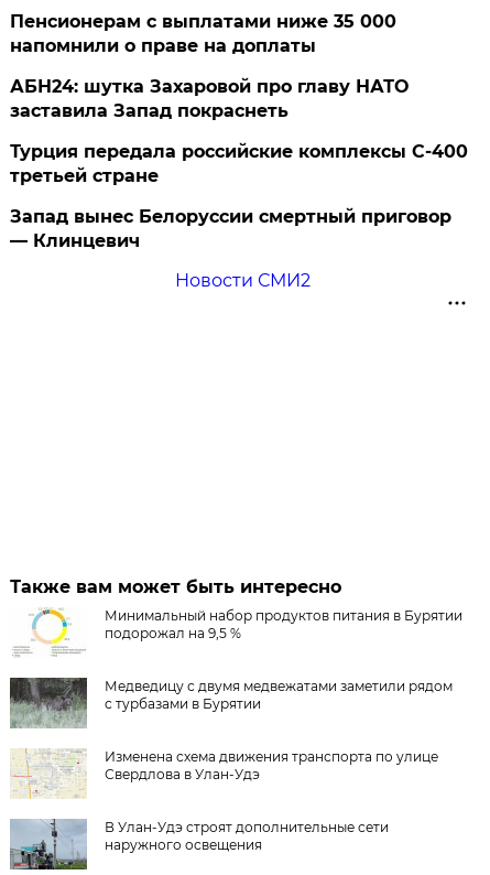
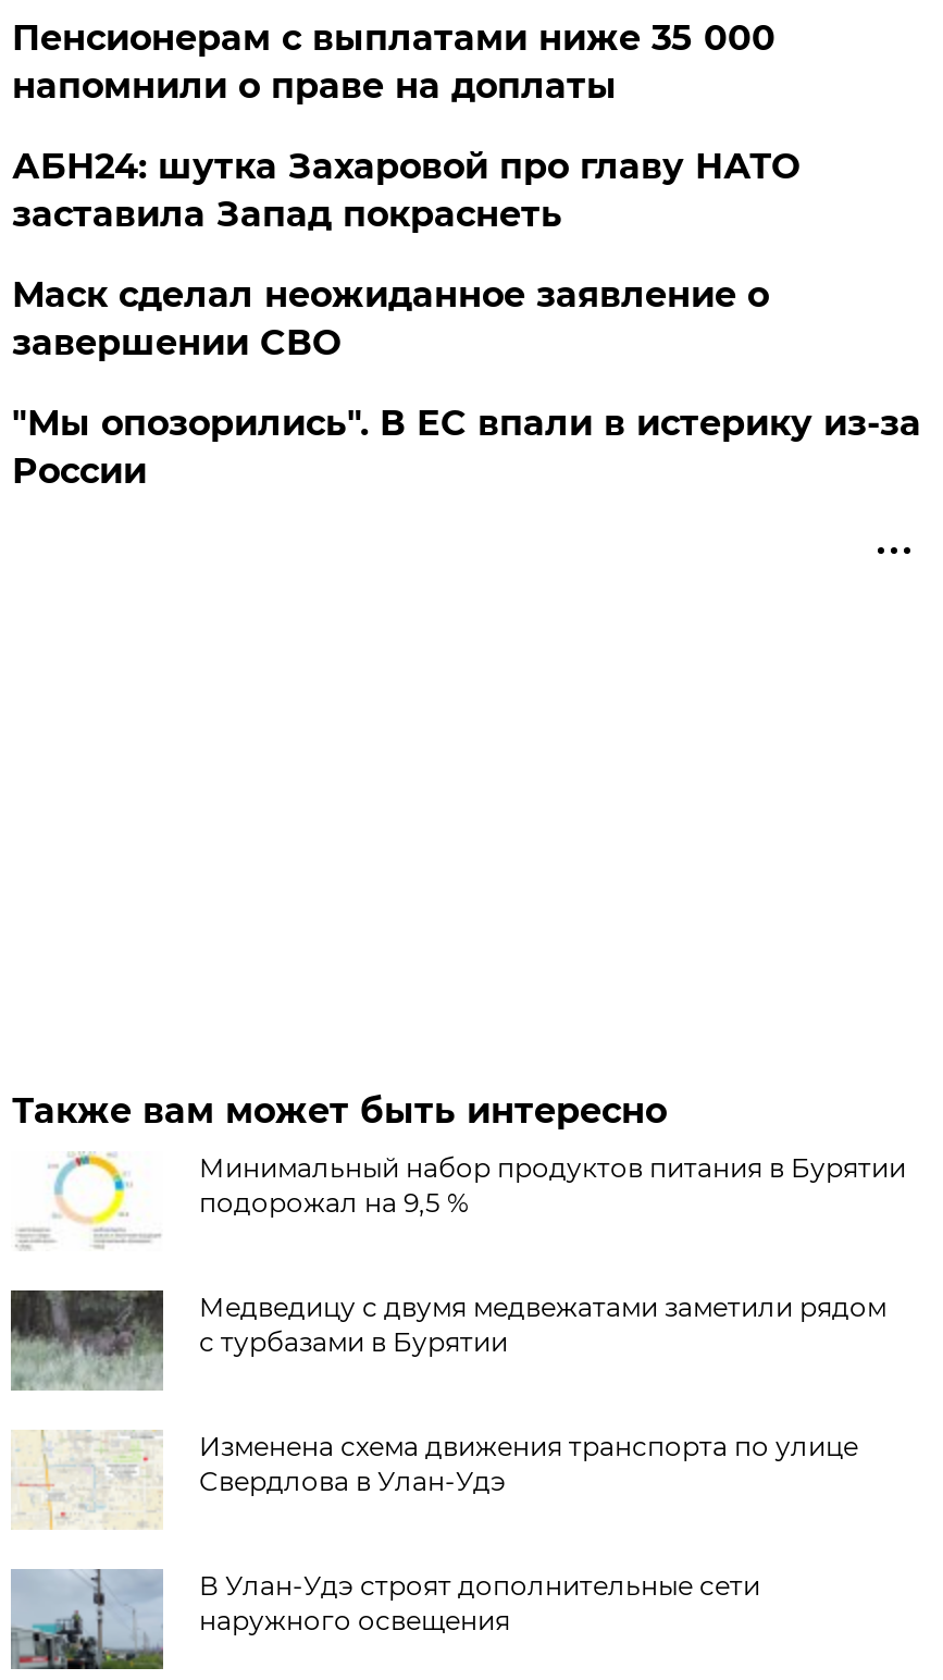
[10,141,468,291] Турция передала российские комплексы С-400 | третьей стране | Запад вынес Белоруссии смертный приговор | — Клинцевич | Новости СМИ2 -> [12,274,921,492] Маск сделал неожиданное заявление о | завершении СВО | "Мы опозорились". В ЕС впали в истерику из-за | России

